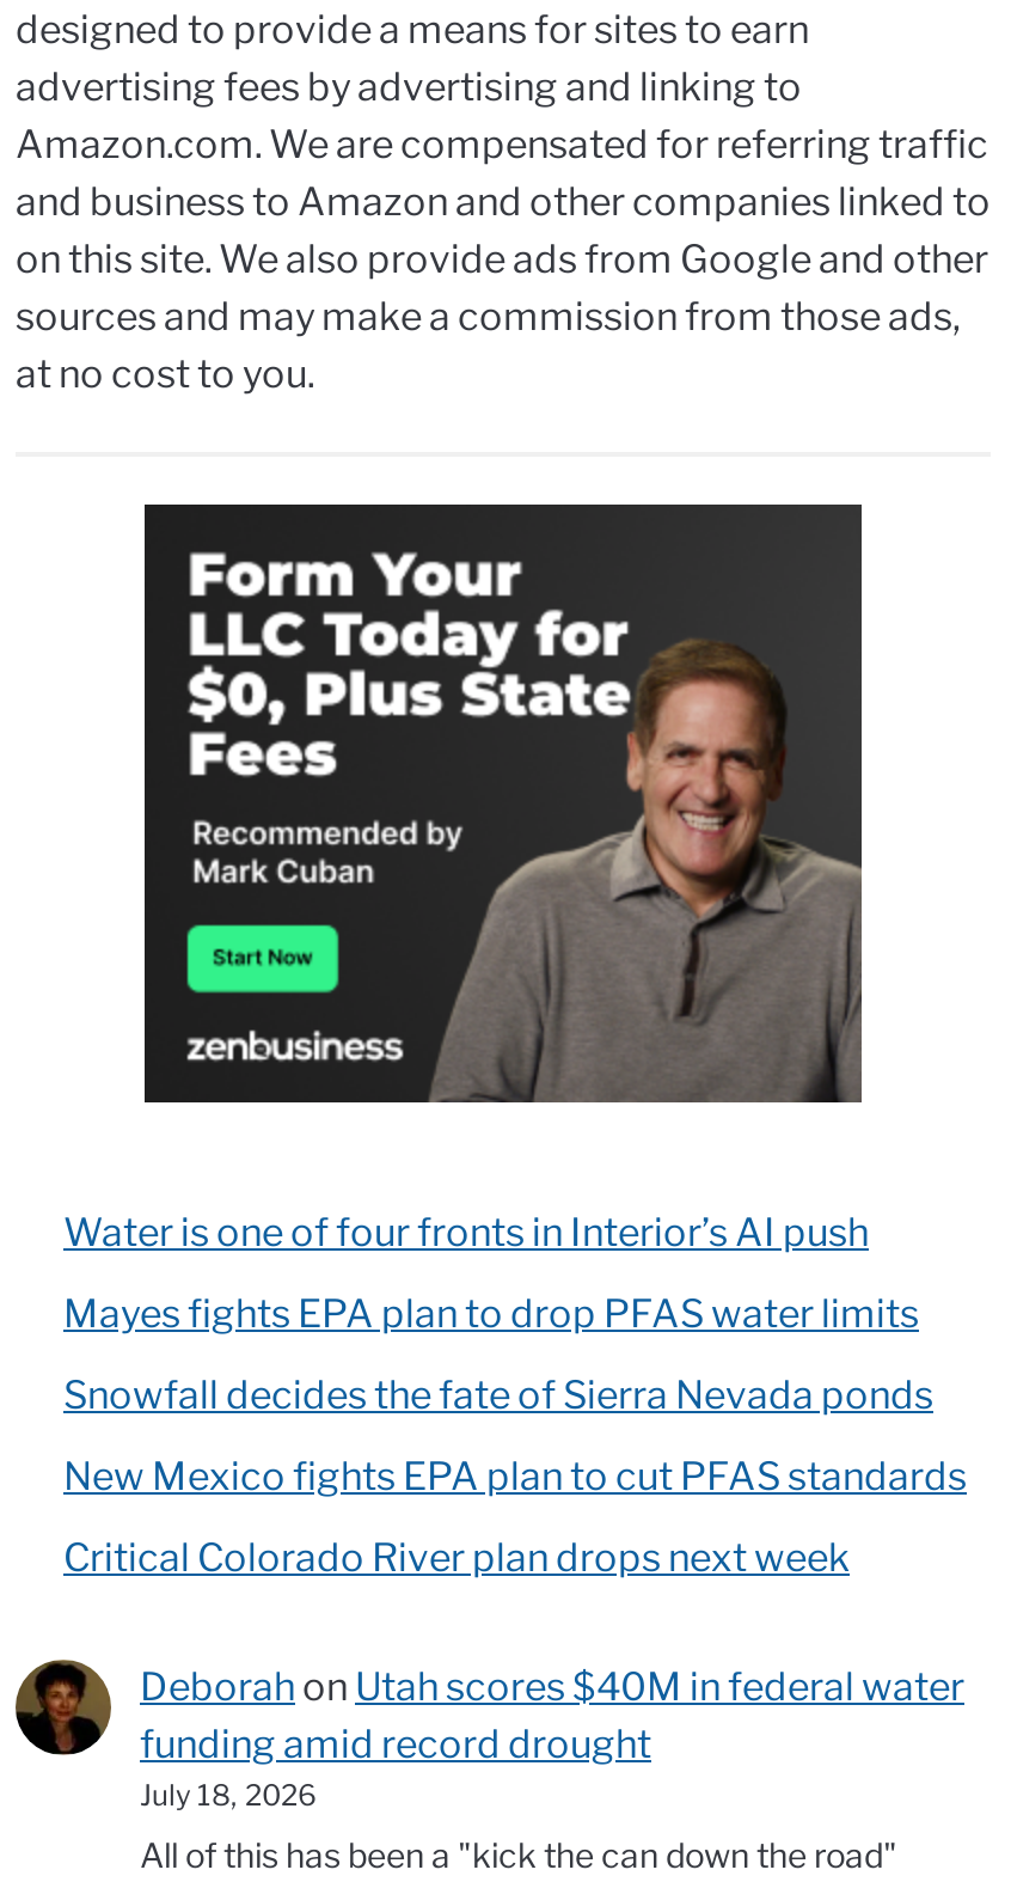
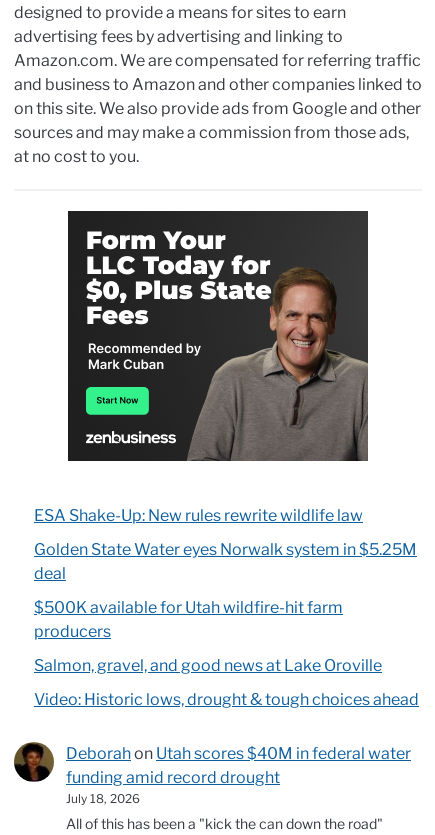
[63,1210,869,1255] Water is one of four fronts in Interior’s AI push -> [34,506,363,525] ESA Shake-Up: New rules rewrite wildlife law
[63,1291,919,1336] Mayes fights EPA plan to drop PFAS water limits -> [34,540,417,583] Golden State Water eyes Norwalk system in $5.25M | deal
[63,1372,933,1418] Snowfall decides the fate of Sierra Nevada ponds -> [34,598,343,641] $500K available for Utah wildfire-hit farm | producers
[63,1453,967,1499] New Mexico fights EPA plan to cut PFAS standards -> [34,656,382,675] Salmon, gravel, and good news at Lake Oroville
[63,1535,850,1580] Critical Colorado River plan drops next week -> [34,690,419,709] Video: Historic lows, drought & tough choices ahead

